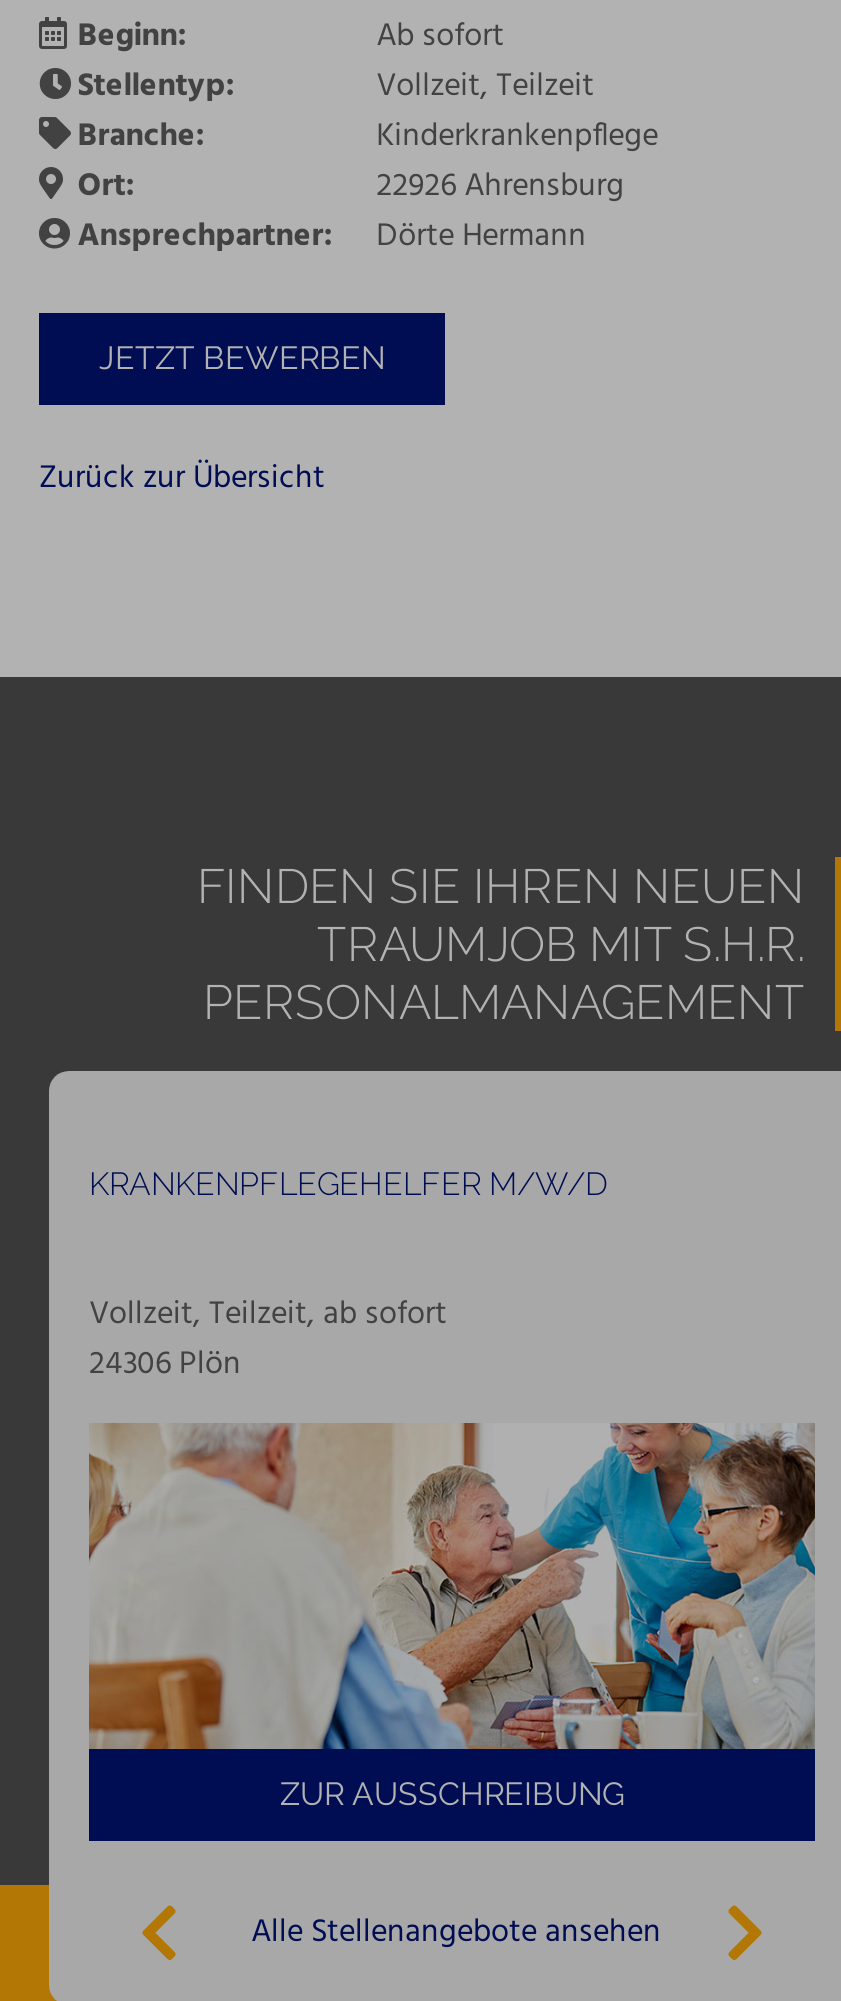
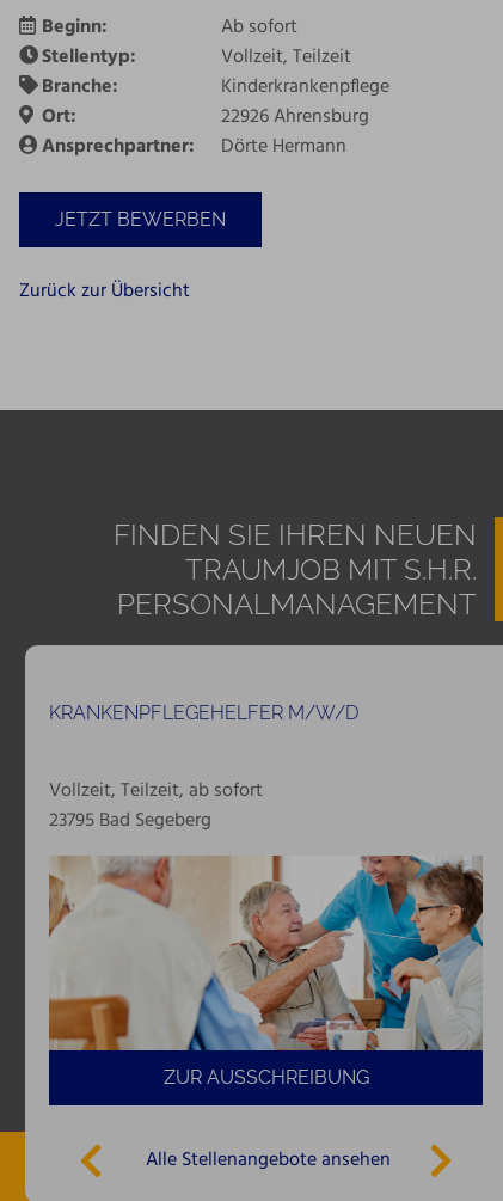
[89,1339,241,1391] 24306 Plön -> [49,806,211,837] 23795 Bad Segeberg

